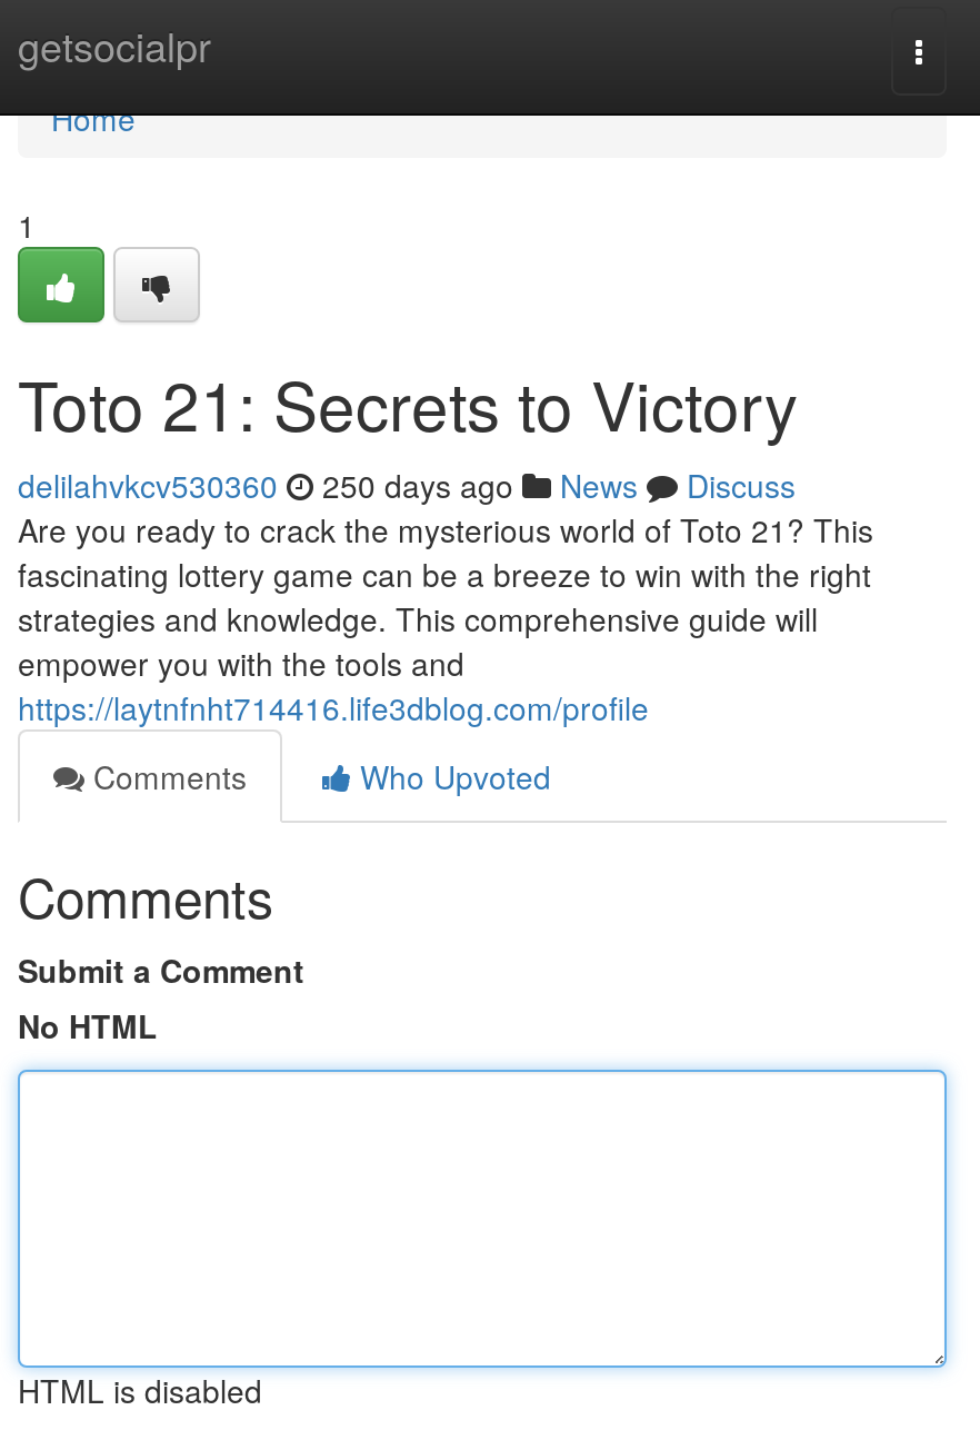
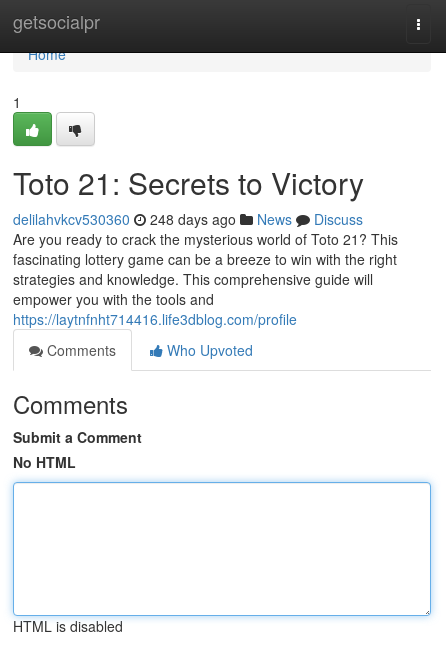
[18,463,796,507] delilahvkcv530360 250 days ago News Discuss -> [13,209,363,229] delilahvkcv530360 248 days ago News Discuss

